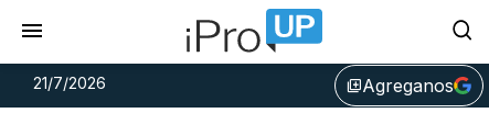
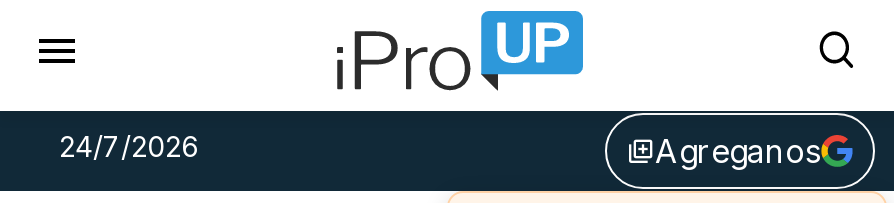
[33,74,106,92] 21/7/2026 -> [59,129,199,163] 24/7/2026

